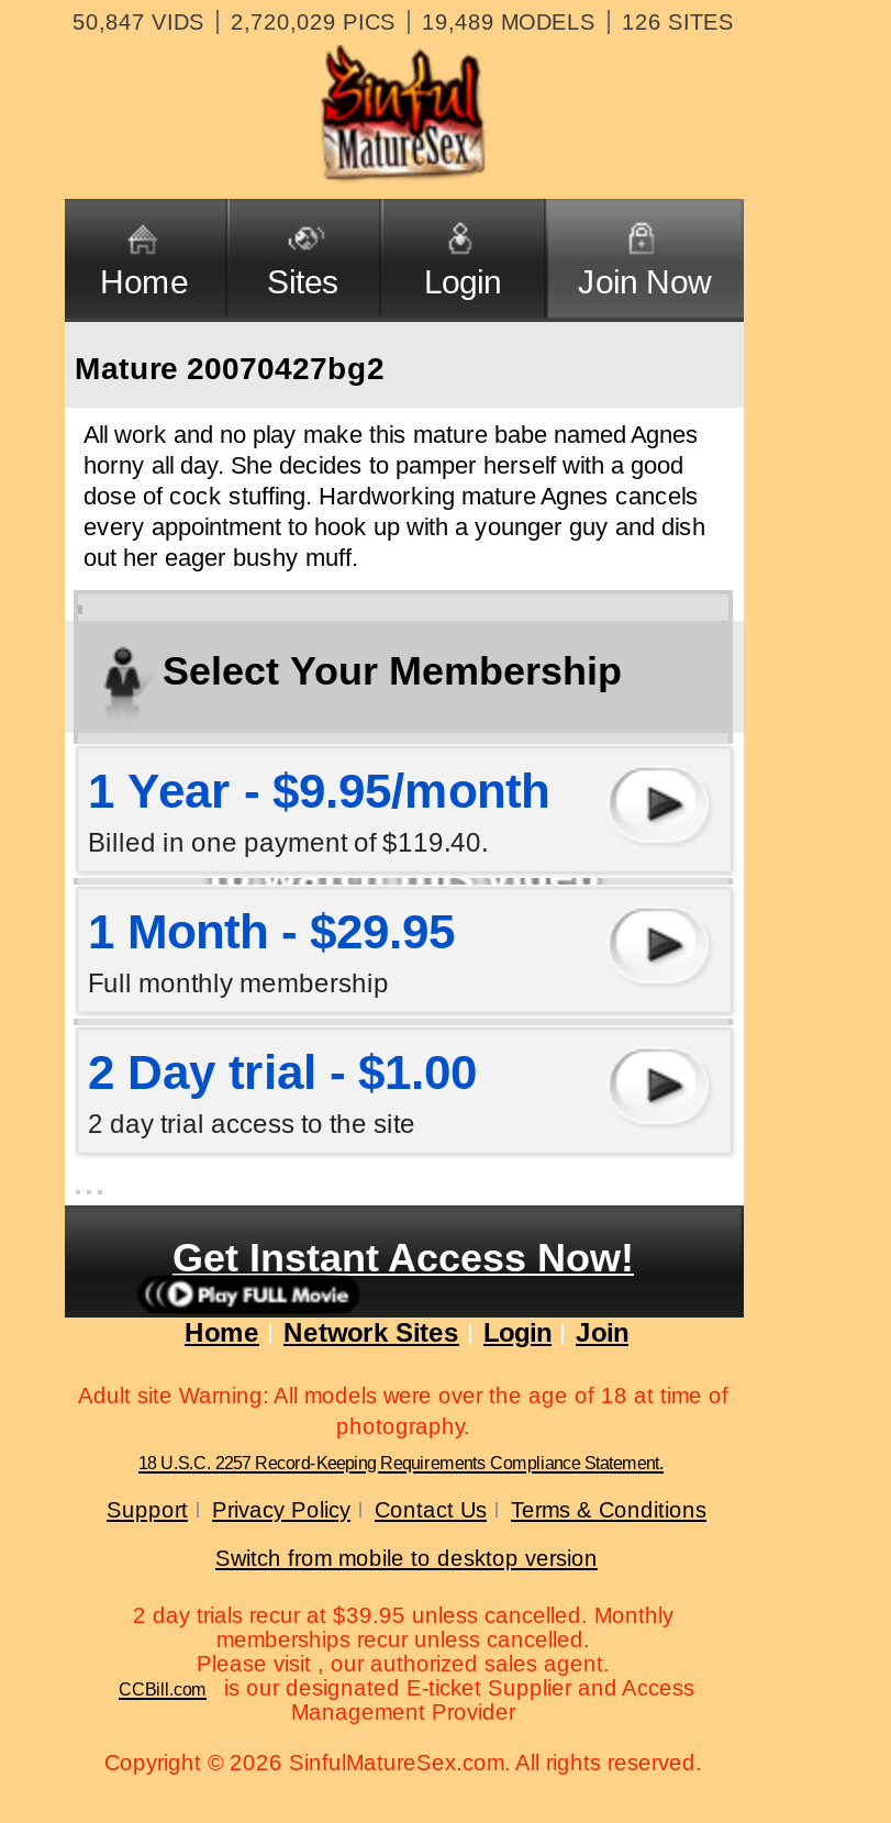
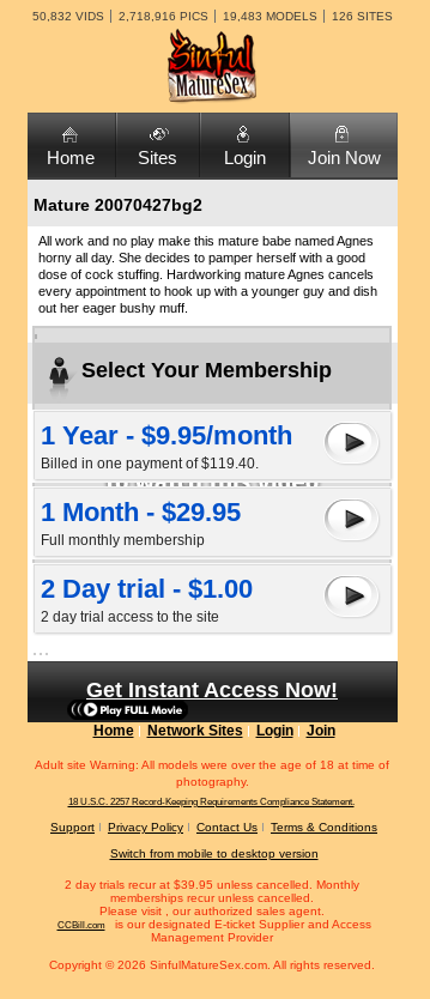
[73,10,204,34] 50,847 VIDS -> [32,10,104,23] 50,832 VIDS
[231,10,396,34] 2,720,029 PICS -> [118,10,208,23] 2,718,916 PICS
[422,10,595,34] 19,489 MODELS -> [222,10,317,23] 19,483 MODELS

